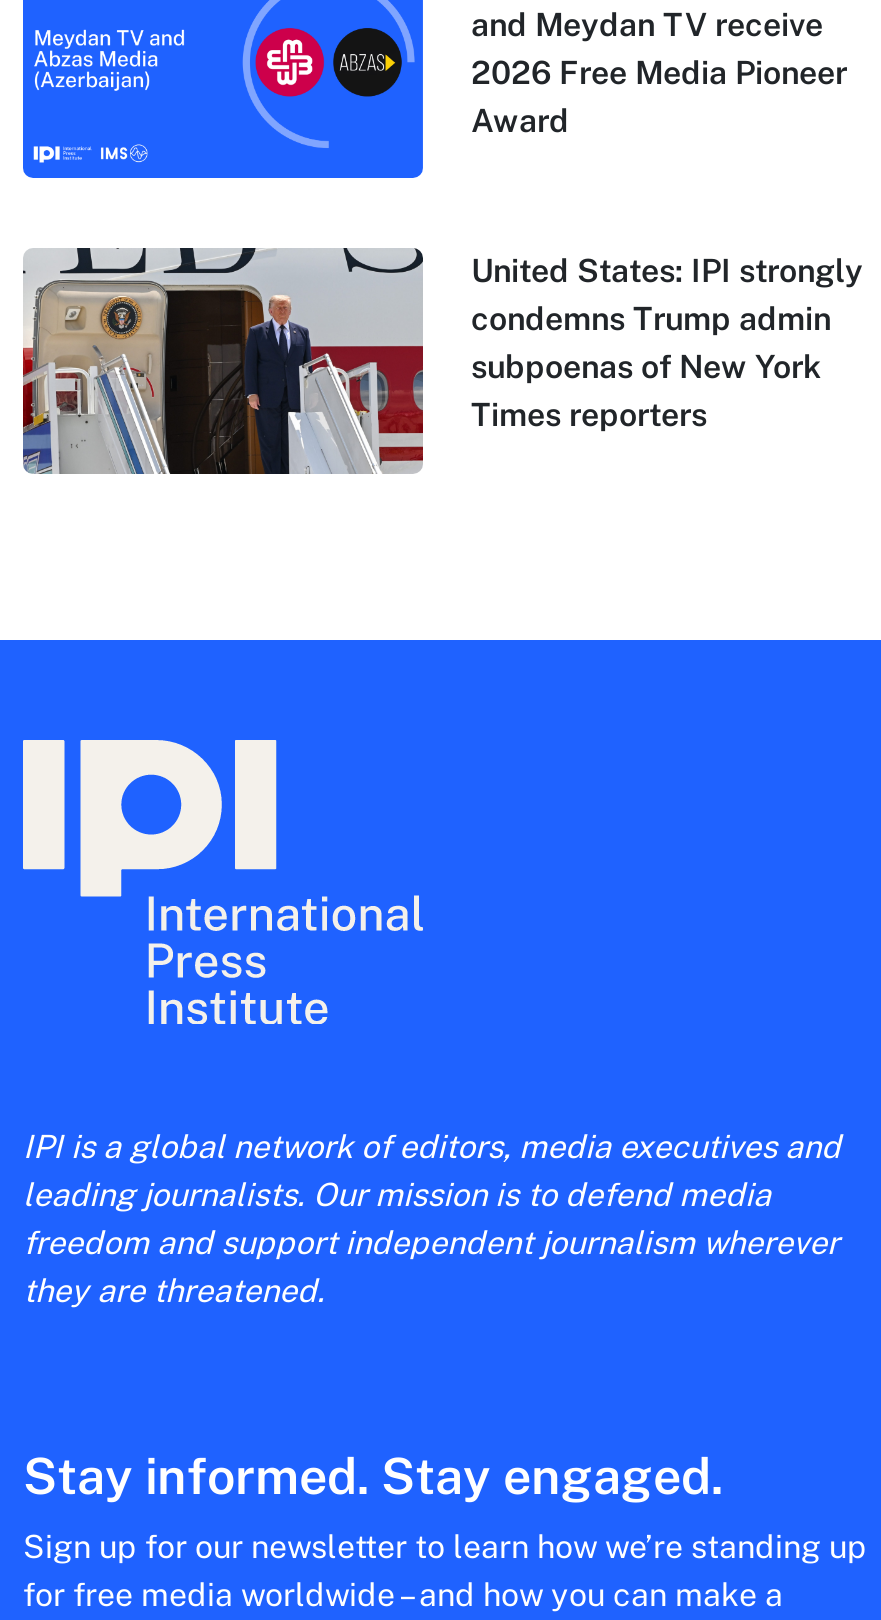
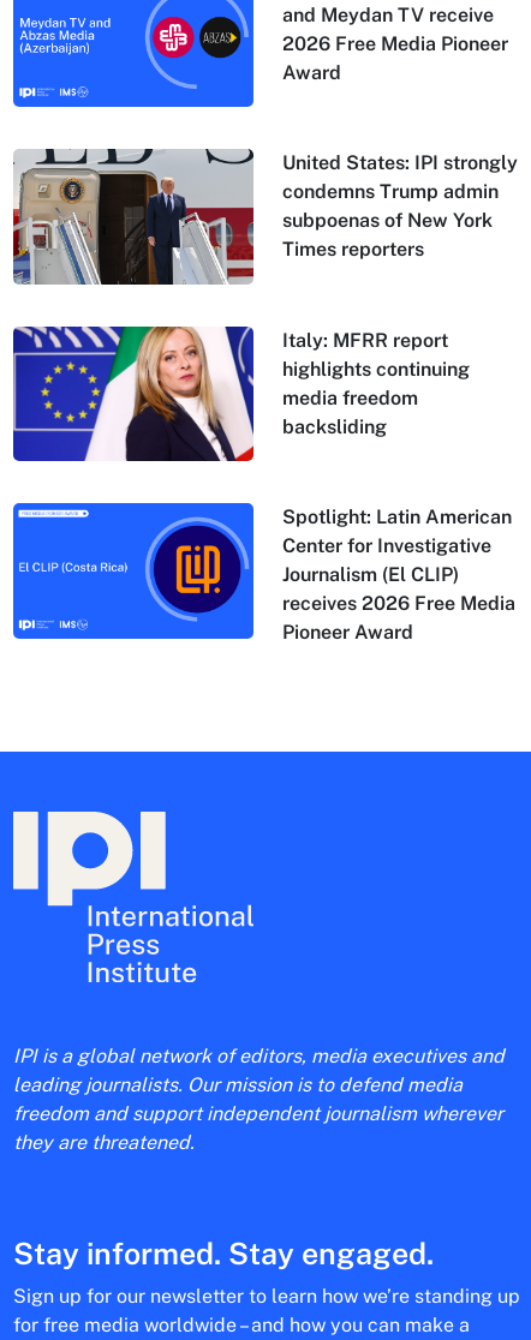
none -> [12,325,470,474] [image] | Italy: MFRR report | highlights continuing | media freedom | backsliding
none -> [12,502,515,652] [image] | Spotlight: Latin American | Center for Investigative | Journalism (El CLIP) | receives 2026 Free Media | Pioneer Award

